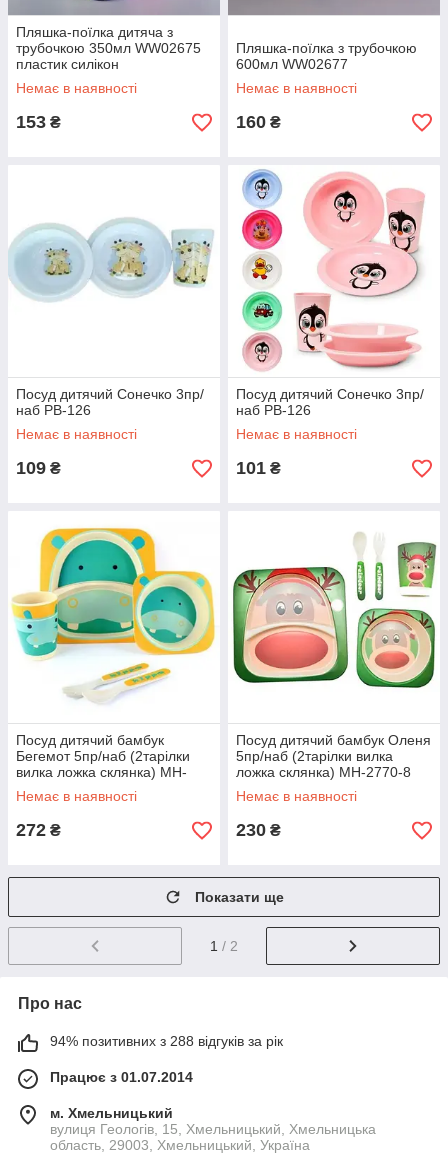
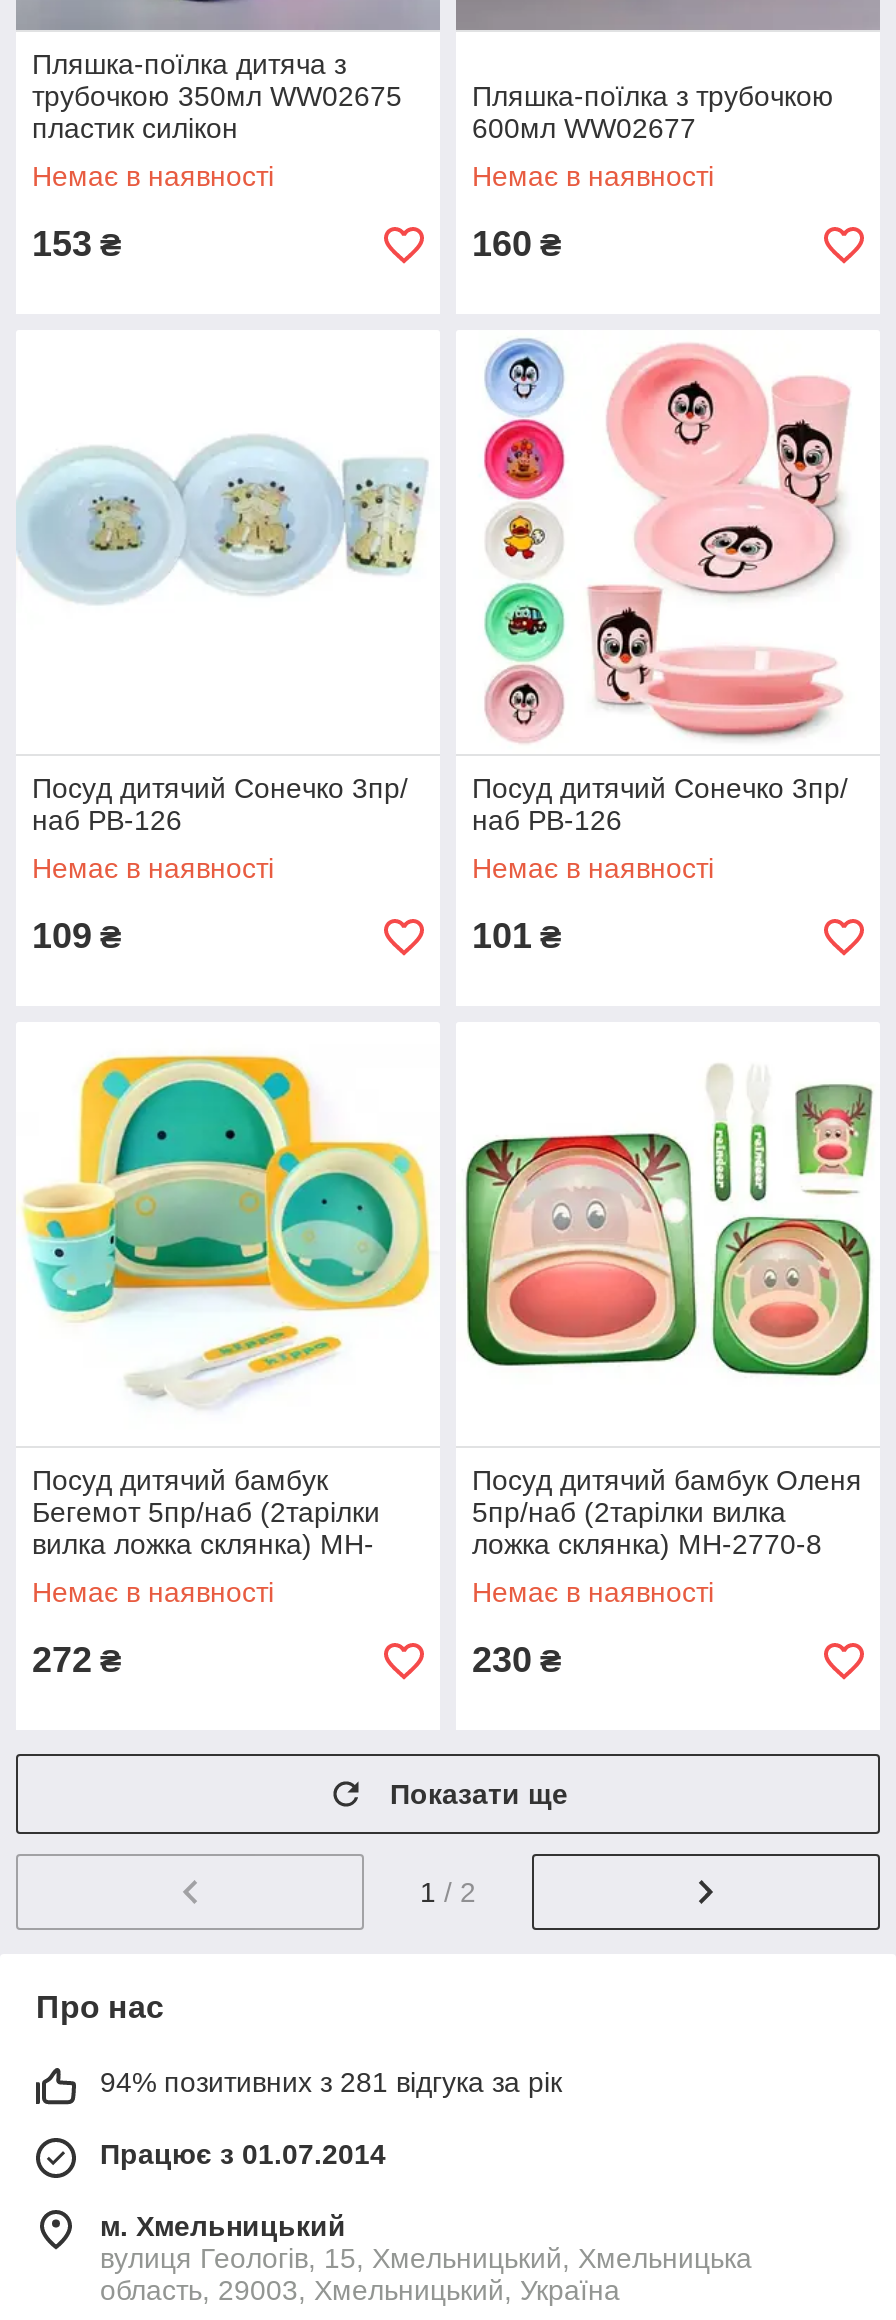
[50,1033,283,1049] 94% позитивних з 288 відгуків за рік -> [100,2066,562,2098] 94% позитивних з 281 відгука за рік

